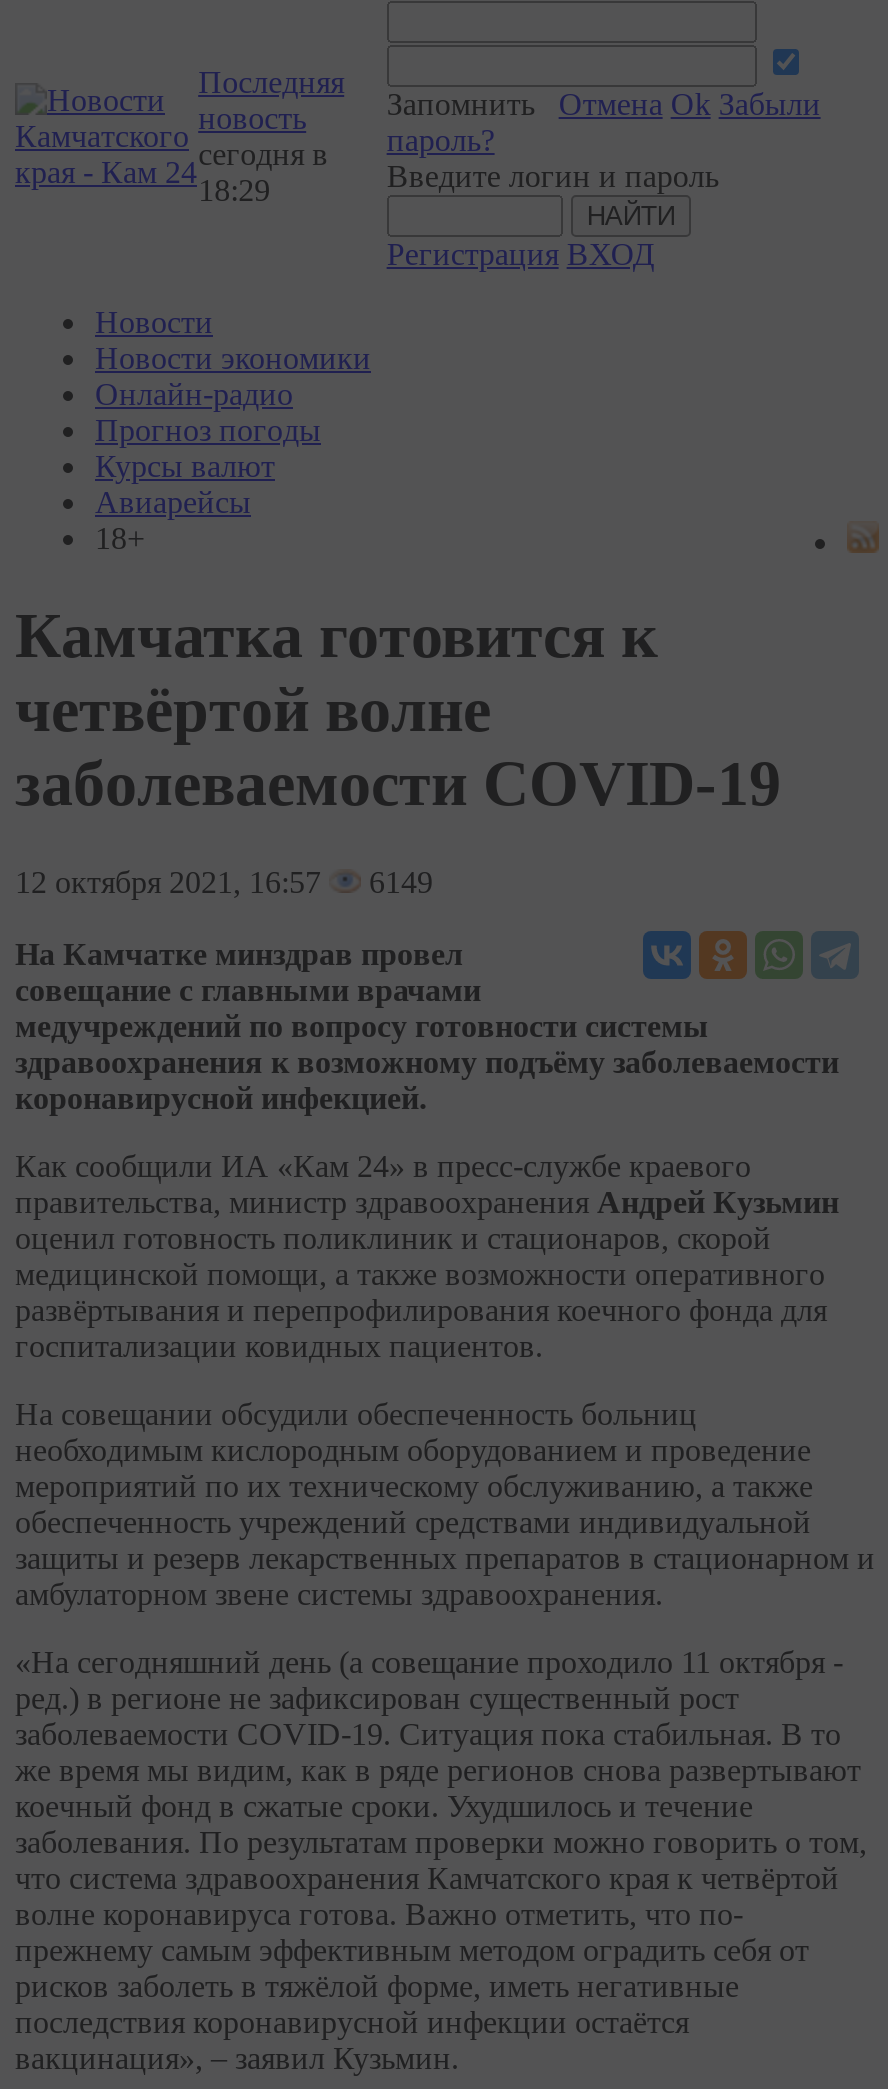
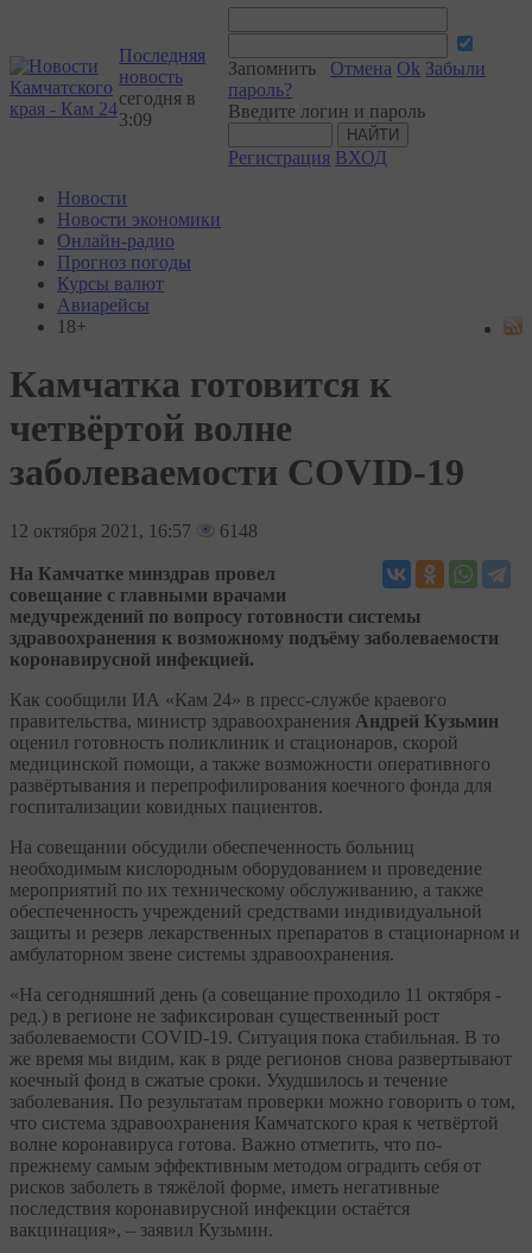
[198,173,270,207] 18:29 -> [119,109,152,130] 3:09
[15,865,433,899] 12 октября 2021, 16:57 6149 -> [9,521,258,541] 12 октября 2021, 16:57 6148

